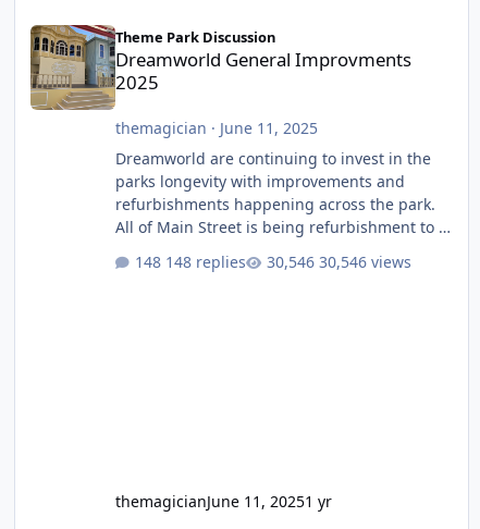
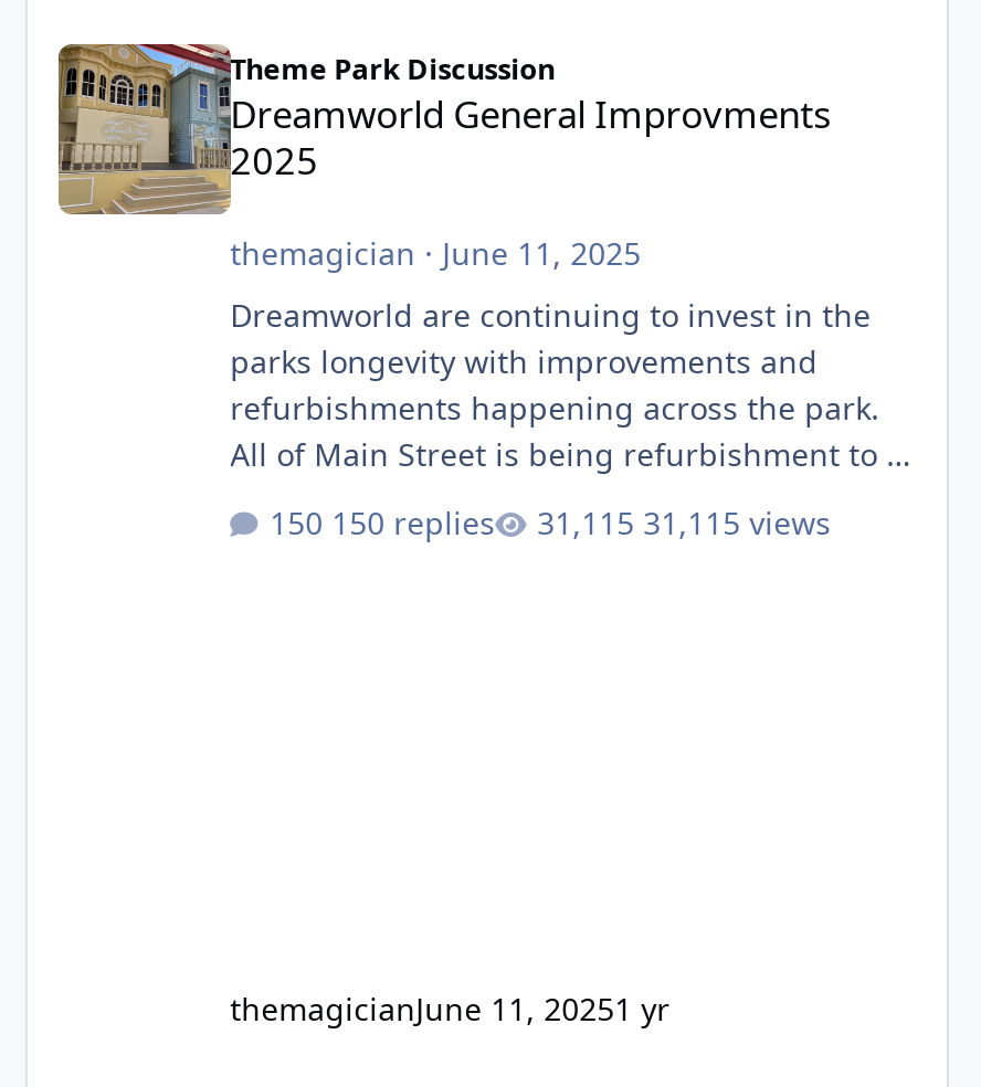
[165,251,246,272] 148 replies -> [332,502,495,544] 150 replies
[319,251,411,272] 30,546 views -> [643,502,831,544] 31,115 views

